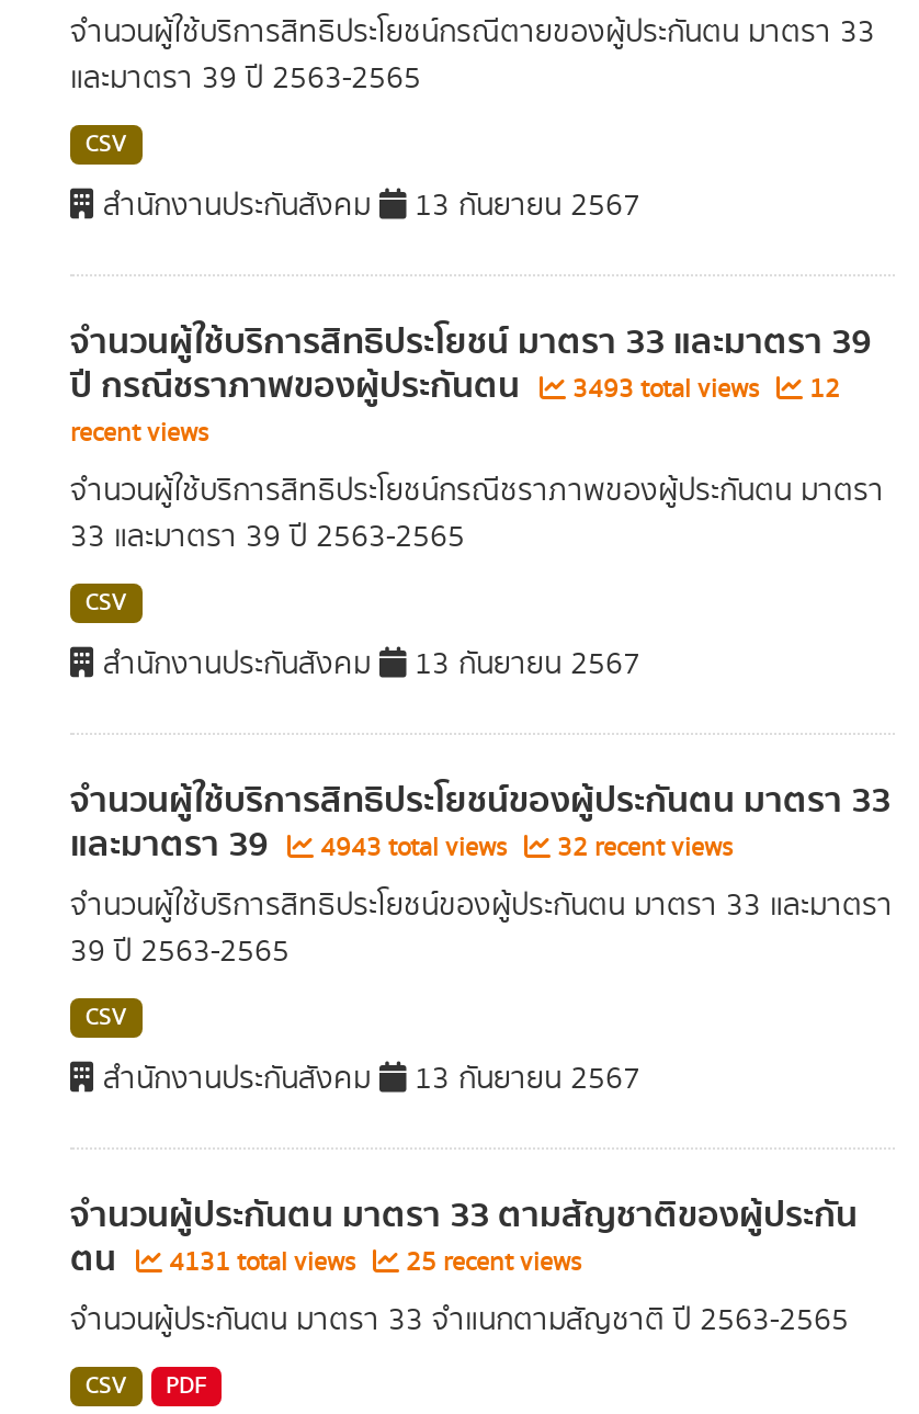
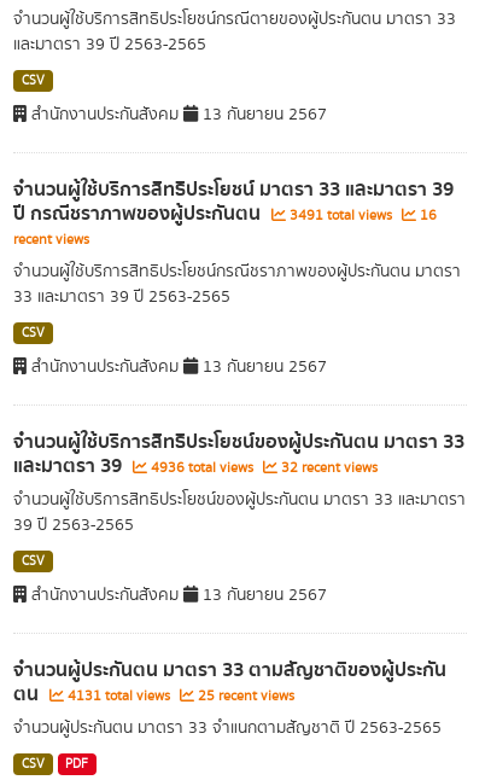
[566,371,765,408] 3493 total views -> [286,205,396,226] 3491 total views
[803,371,840,408] 12 -> [416,205,437,226] 16
[70,816,733,873] และมาตรา 39 4943 total views 32 recent views -> [13,450,378,482] และมาตรา 39 4936 total views 32 recent views

